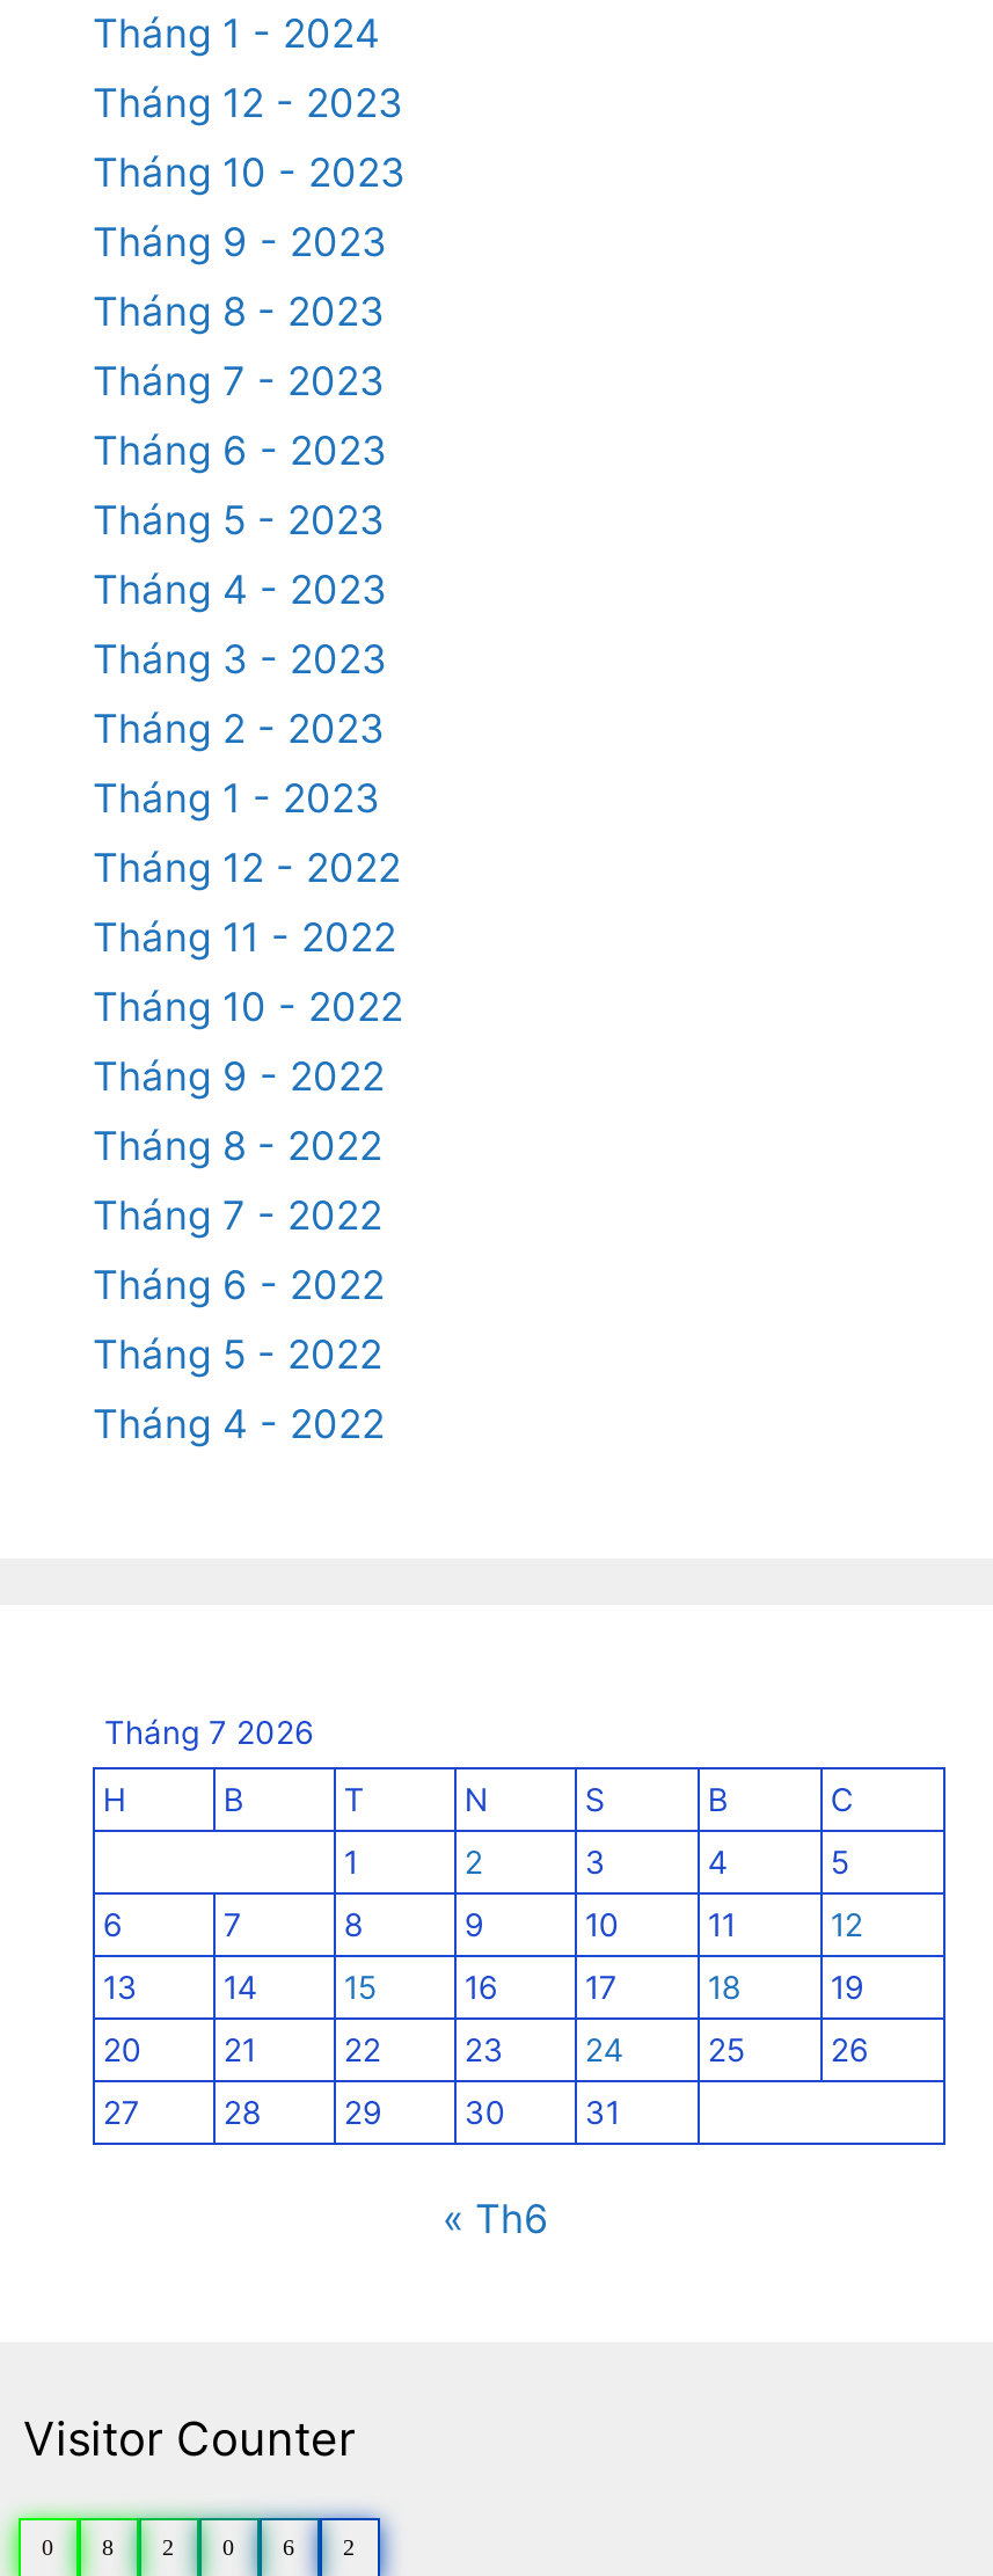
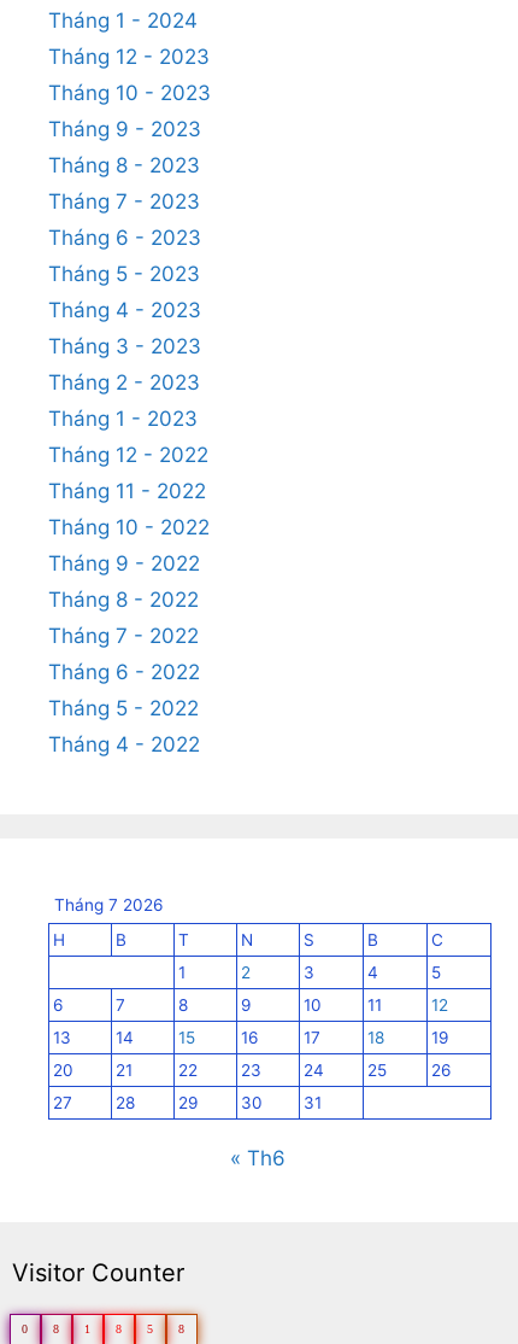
[162,2535,174,2561] 2 -> [84,1323,90,1336] 1
[222,2535,234,2561] 0 -> [116,1323,122,1336] 8
[283,2535,294,2561] 6 -> [147,1323,153,1336] 5
[343,2535,355,2561] 2 -> [178,1323,184,1336] 8

